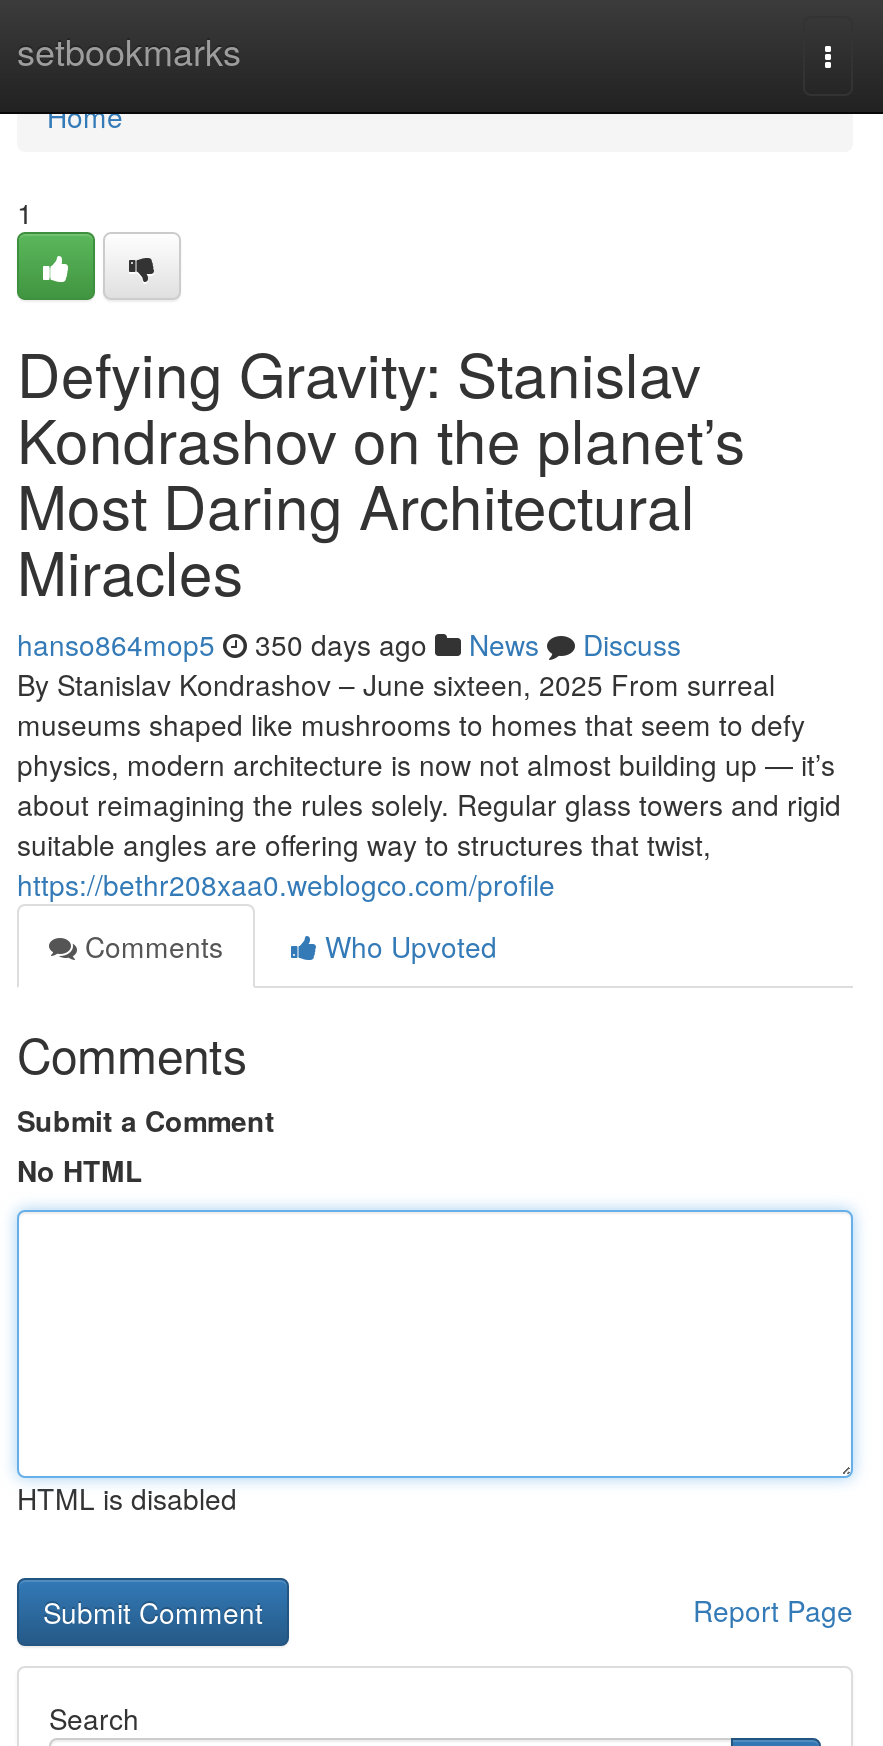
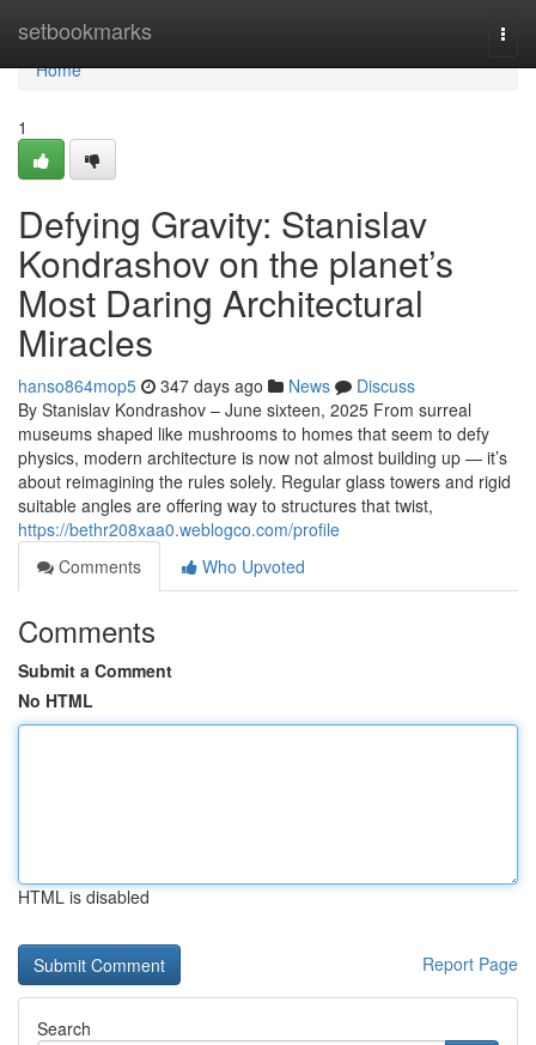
[17,624,681,664] hanso864mop5 350 days ago News Discuss -> [18,373,415,397] hanso864mop5 347 days ago News Discuss

